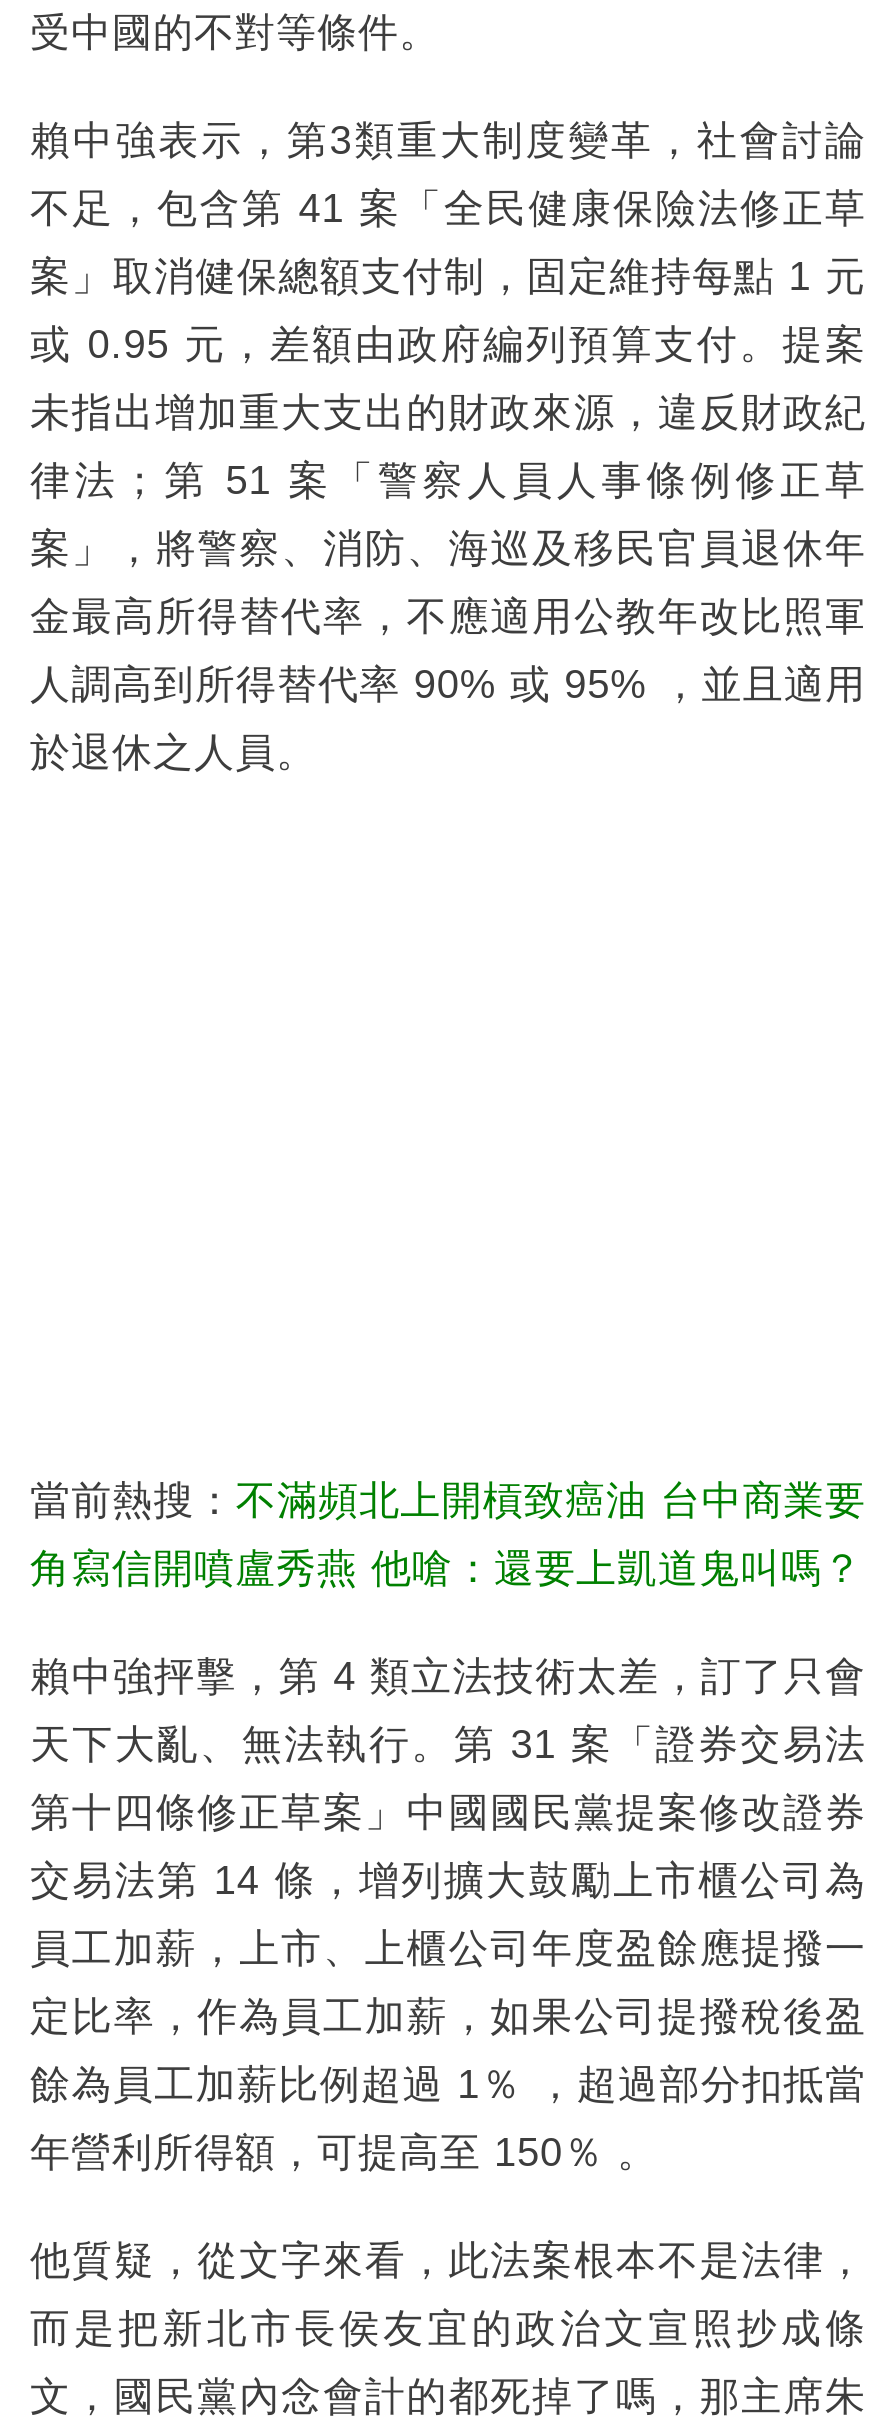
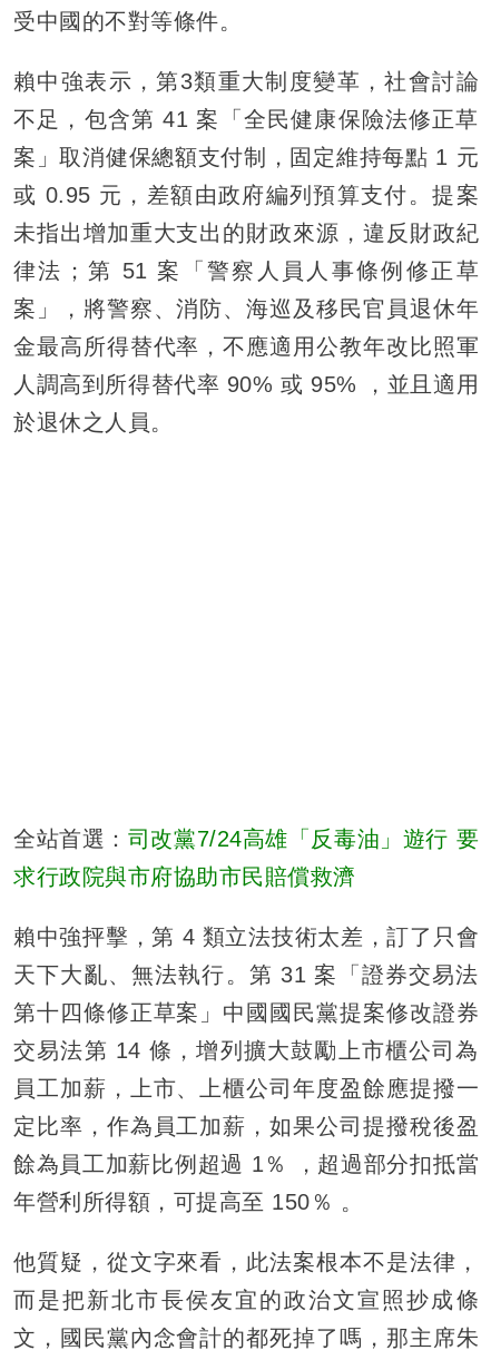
[30,1477,866,1521] 當前熱搜：不滿頻北上開槓致癌油 台中商業要 -> [13,826,479,851] 全站首選：司改黨7/24高雄「反毒油」遊行 要
[30,1545,863,1589] 角寫信開噴盧秀燕 他嗆：還要上凱道鬼叫嗎？ -> [13,864,356,889] 求行政院與市府協助市民賠償救濟

